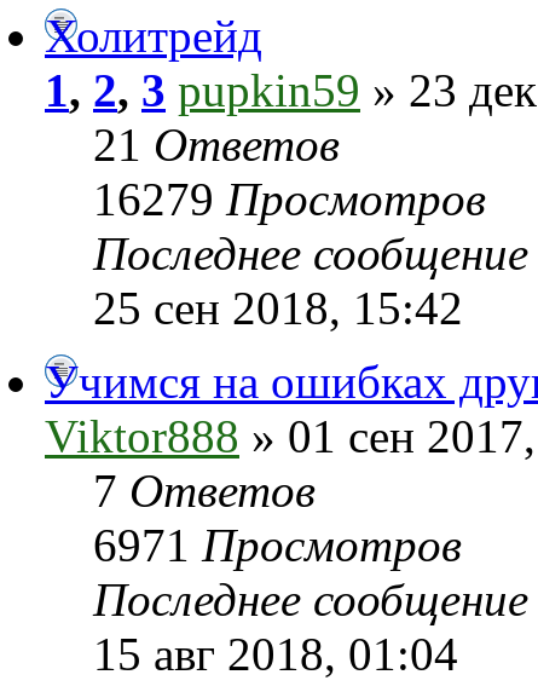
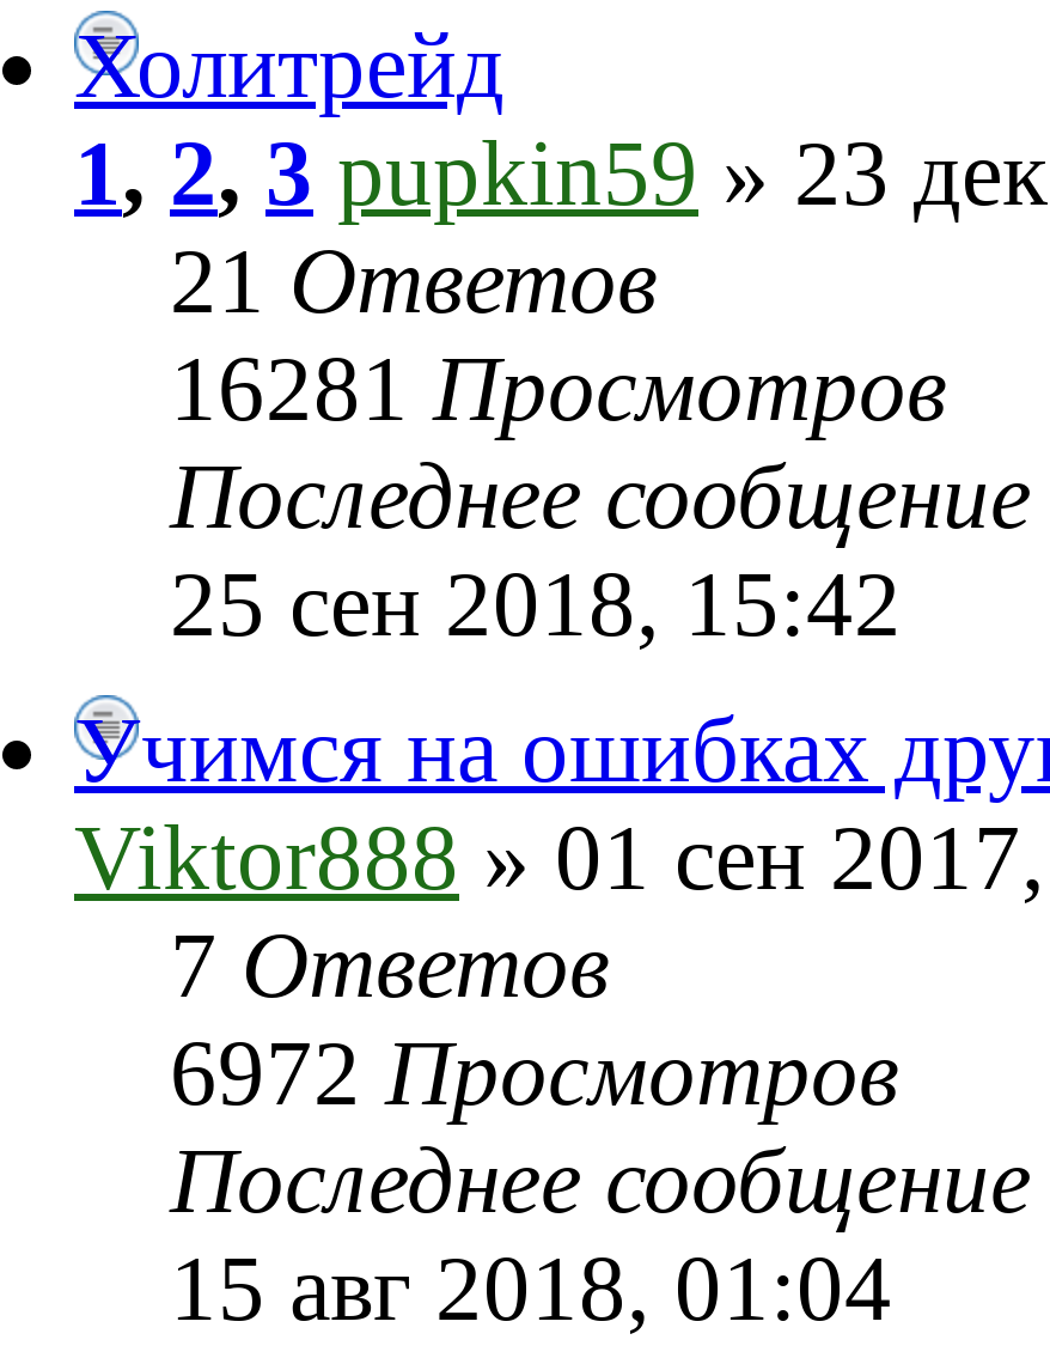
[93,173,486,226] 16279 Просмотров -> [170,337,947,440] 16281 Просмотров
[93,519,462,572] 6971 Просмотров -> [170,1022,899,1124] 6972 Просмотров

